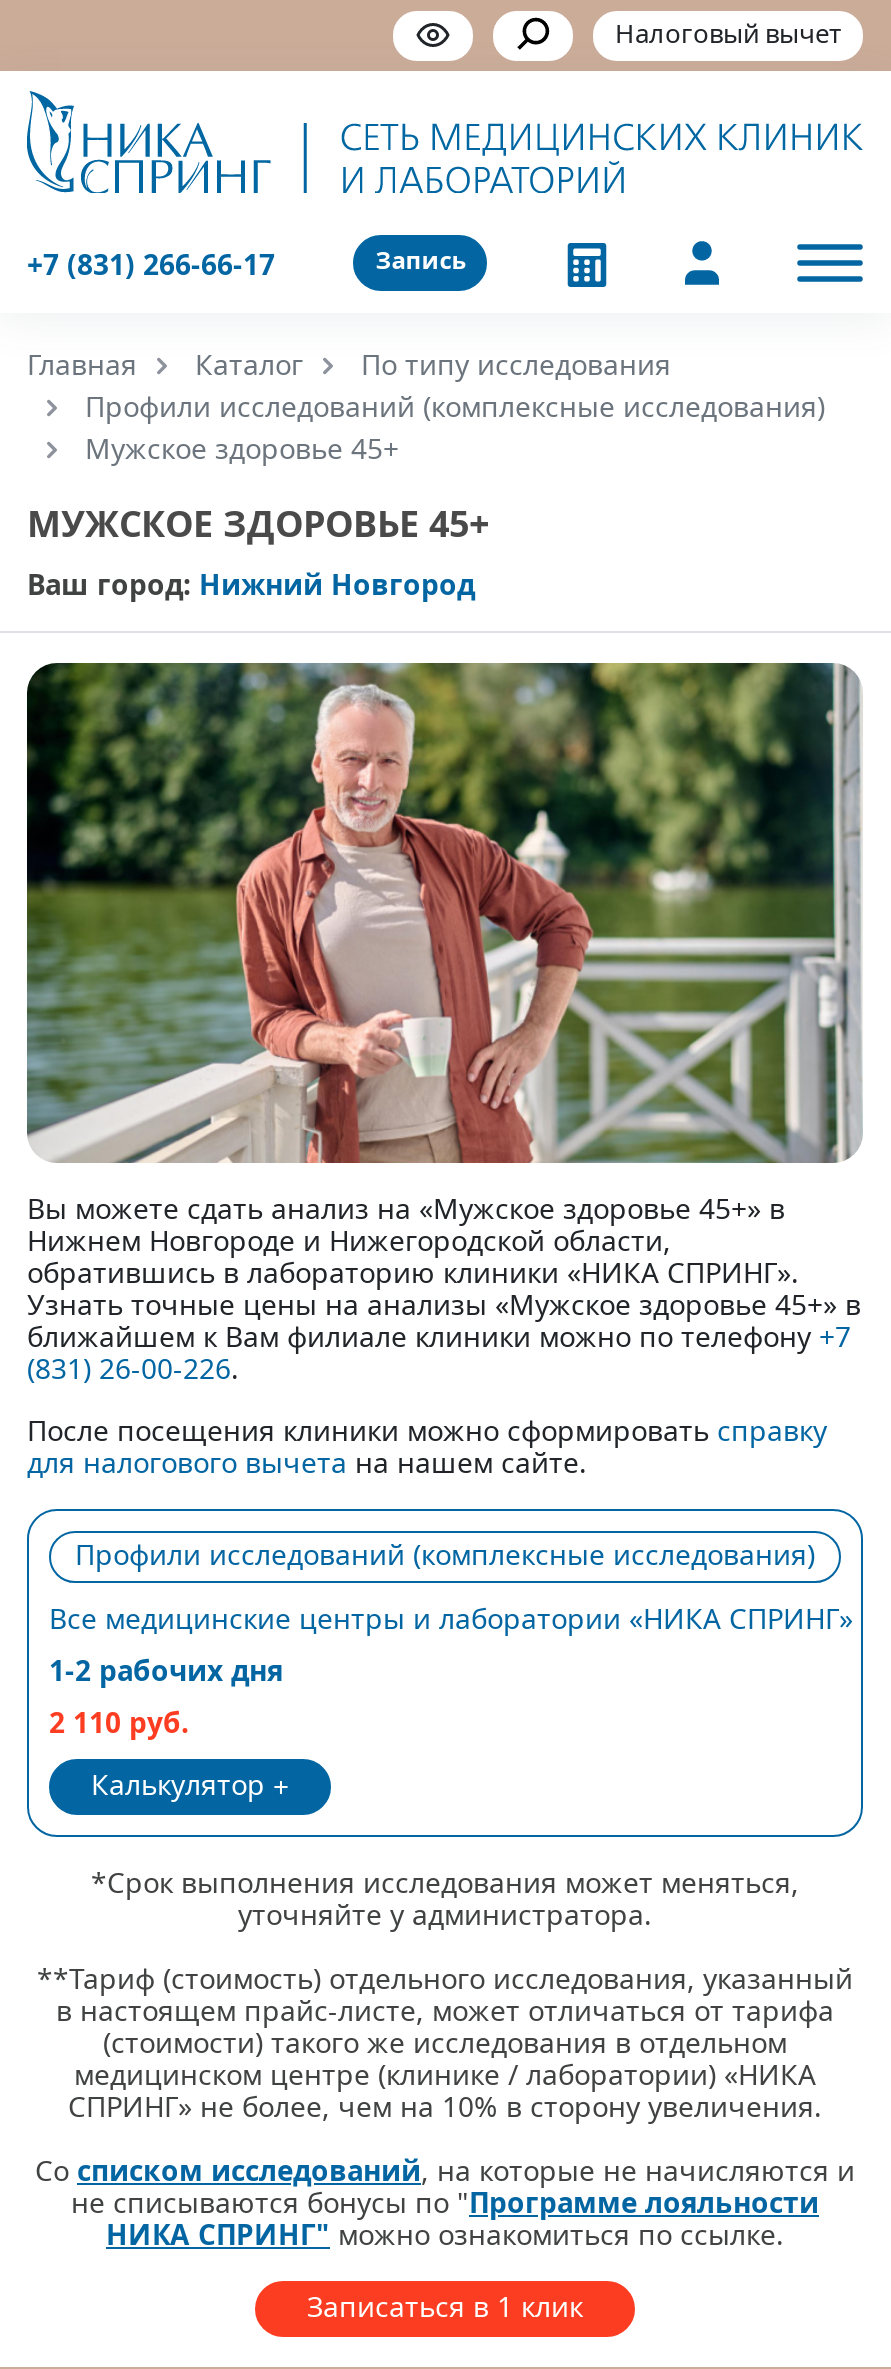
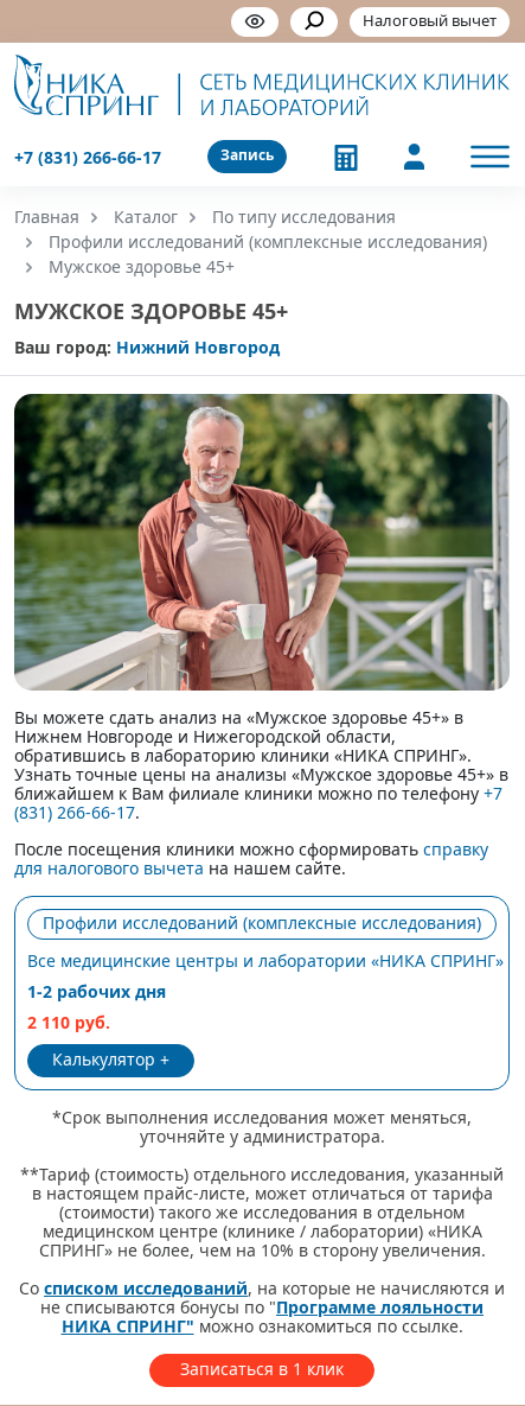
[27,1348,239,1386] (831) 26-00-226. -> [14,800,140,823] (831) 266-66-17.

